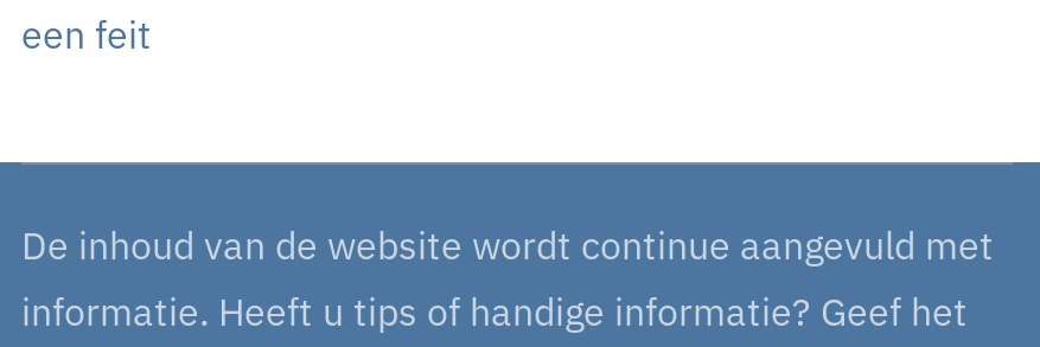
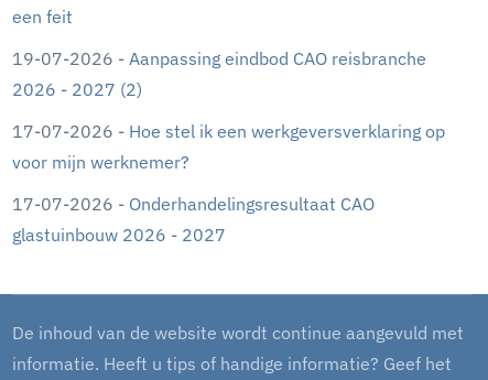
none -> [12,47,445,246] 19-07-2026 - Aanpassing eindbod CAO reisbranche | 2026 - 2027 (2) | 17-07-2026 - Hoe stel ik een werkgeversverklaring op | voor mijn werknemer? | 17-07-2026 - Onderhandelingsresultaat CAO | glastuinbouw 2026 - 2027

